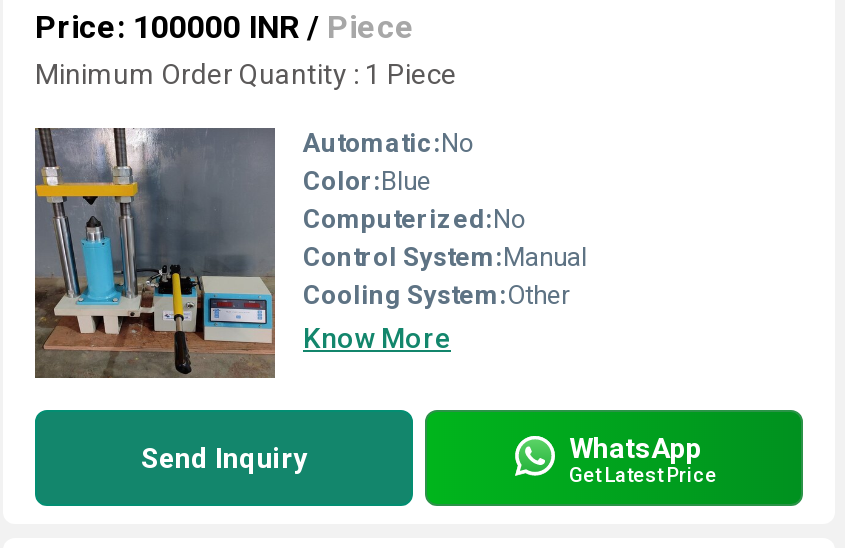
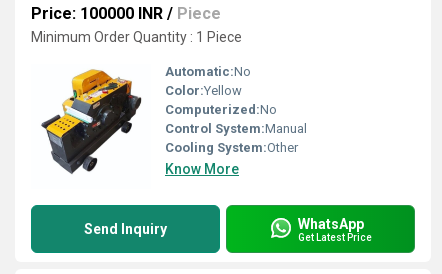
[33,126,431,380] [image] | Color:Blue -> [31,64,242,189] [image] | Color:Yellow

